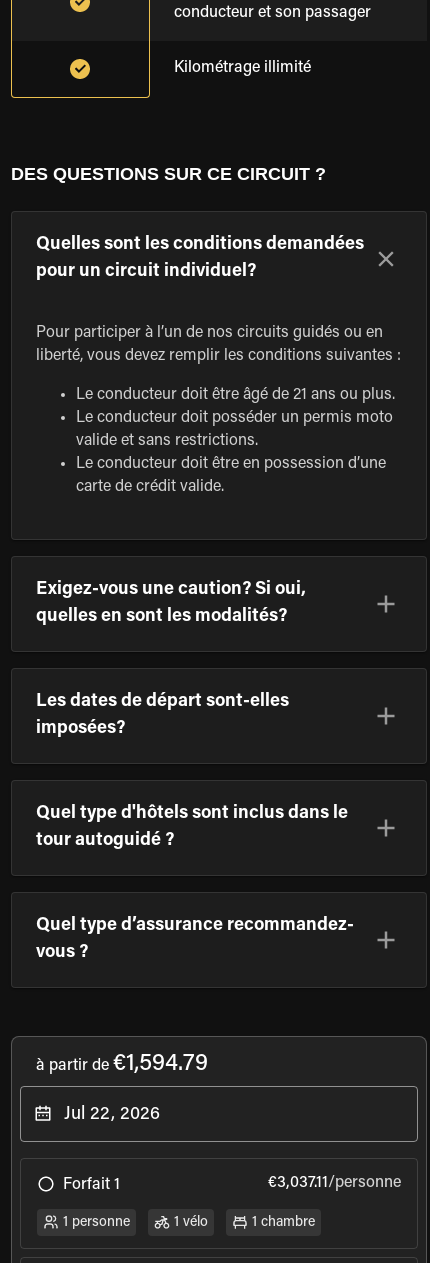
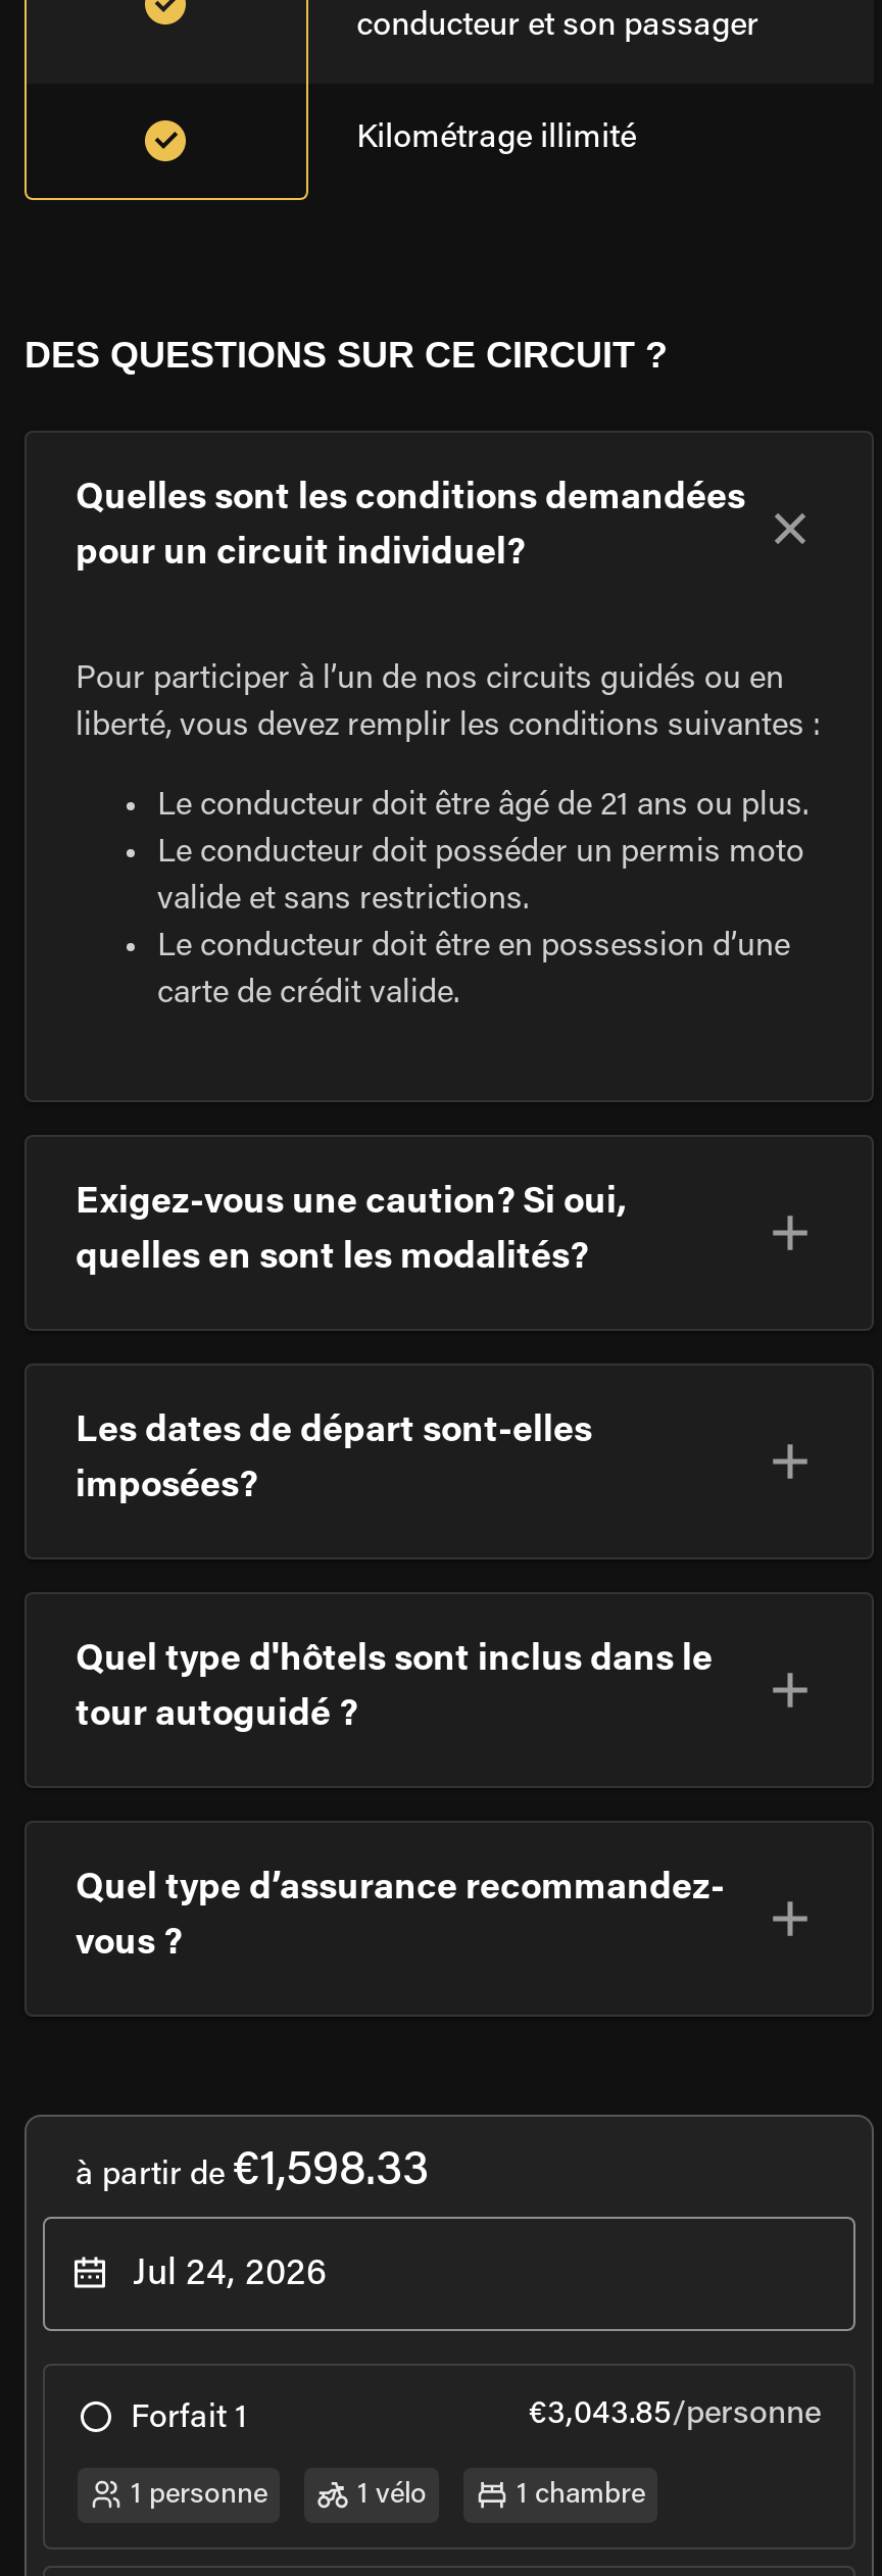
[36,1052,208,1076] à partir de €1,594.79 -> [76,2147,429,2196] à partir de €1,598.33
[268,1175,401,1191] €3,037.11/personne -> [529,2399,821,2432] €3,043.85/personne

